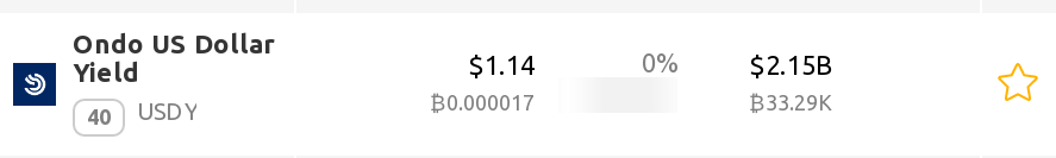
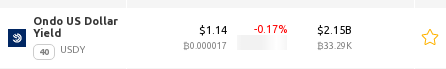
[642,49,656,77] 0 -> [254,23,278,35] -0.17

